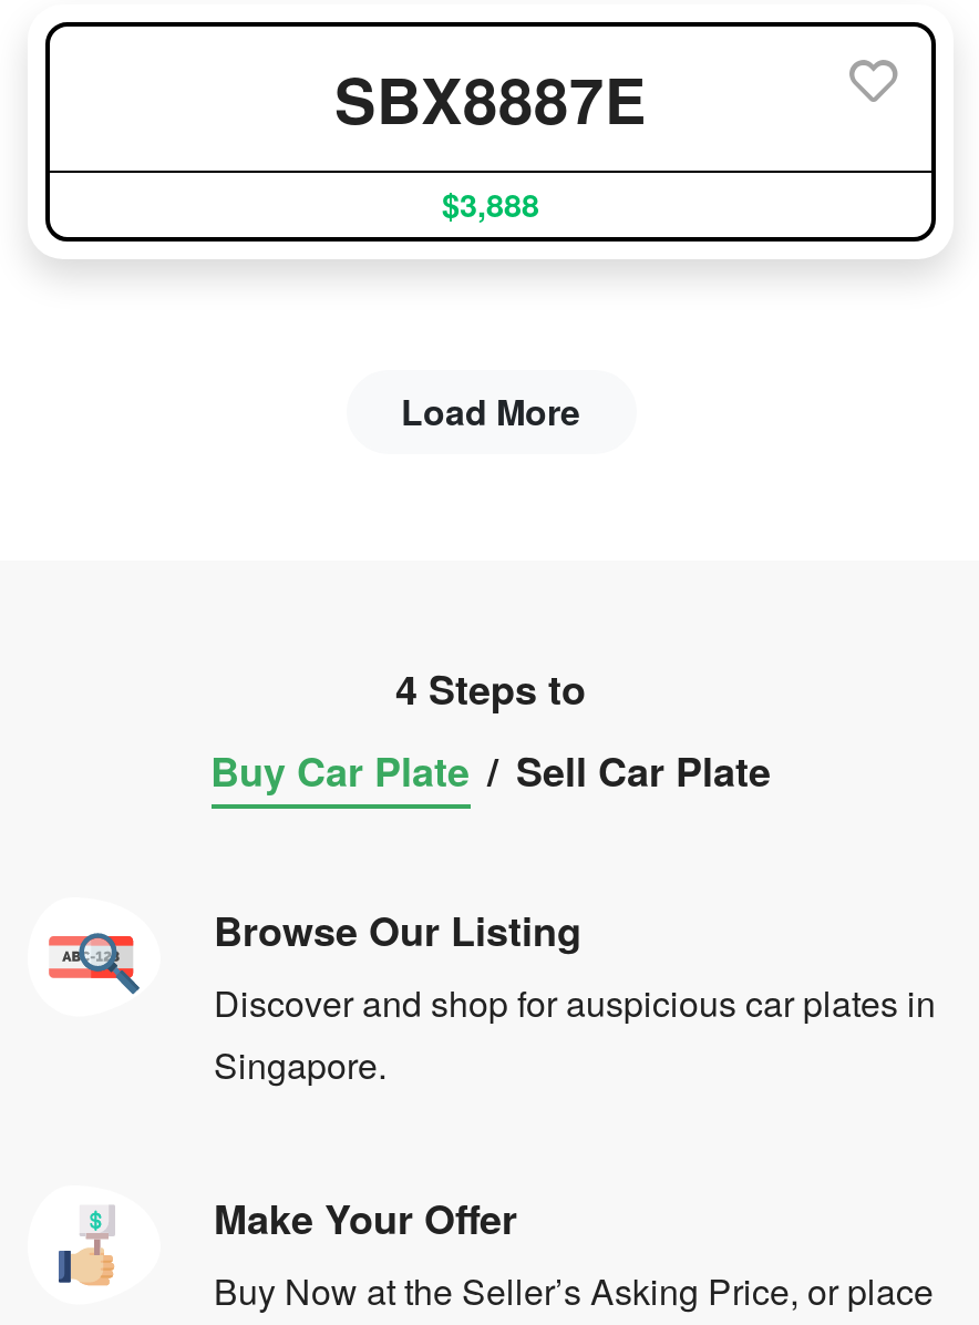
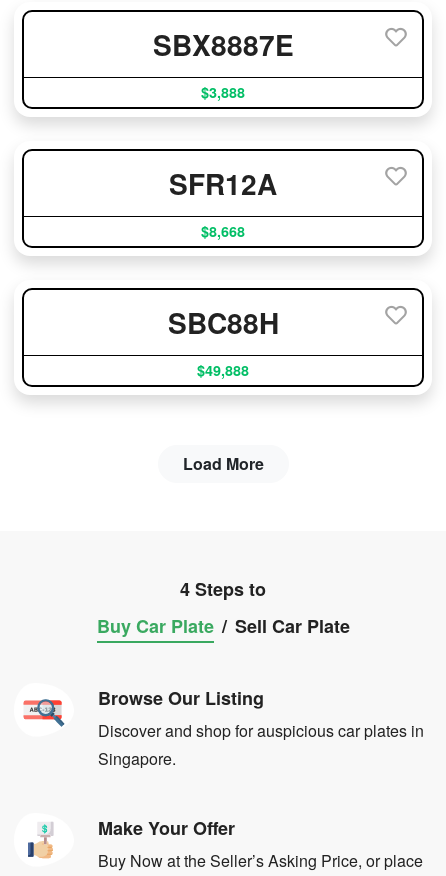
none -> [167,163,278,380] SFR12A | $8,668 | SBC88H | $49,888

